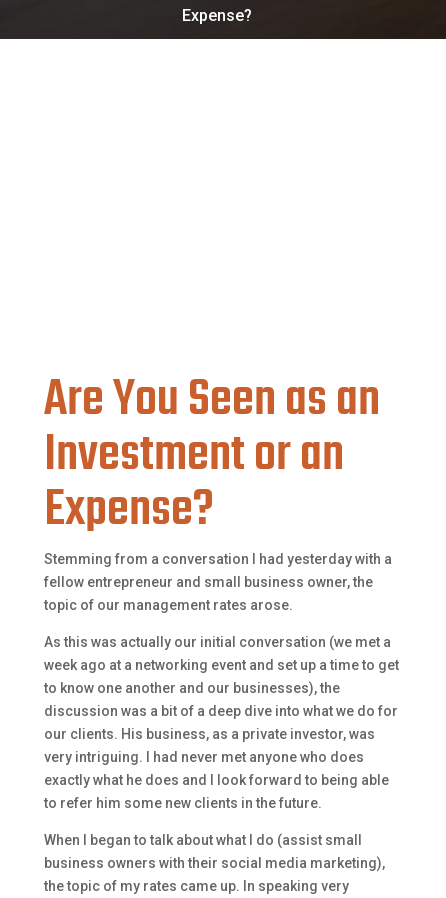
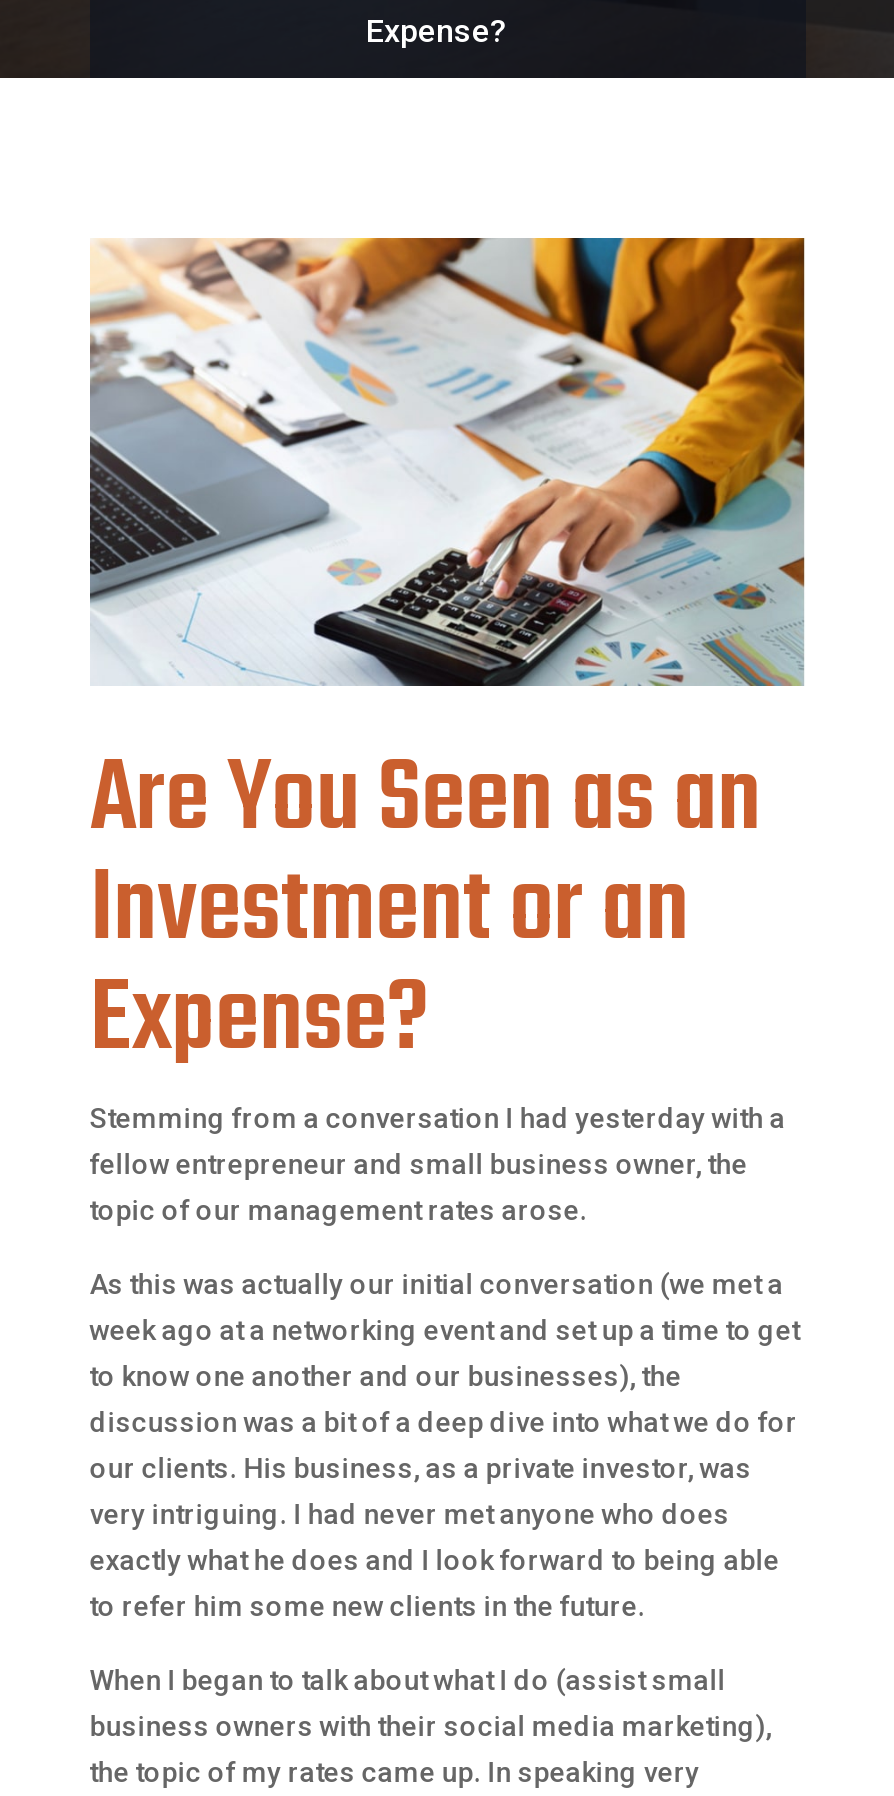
none -> [88,236,806,688] [image]

